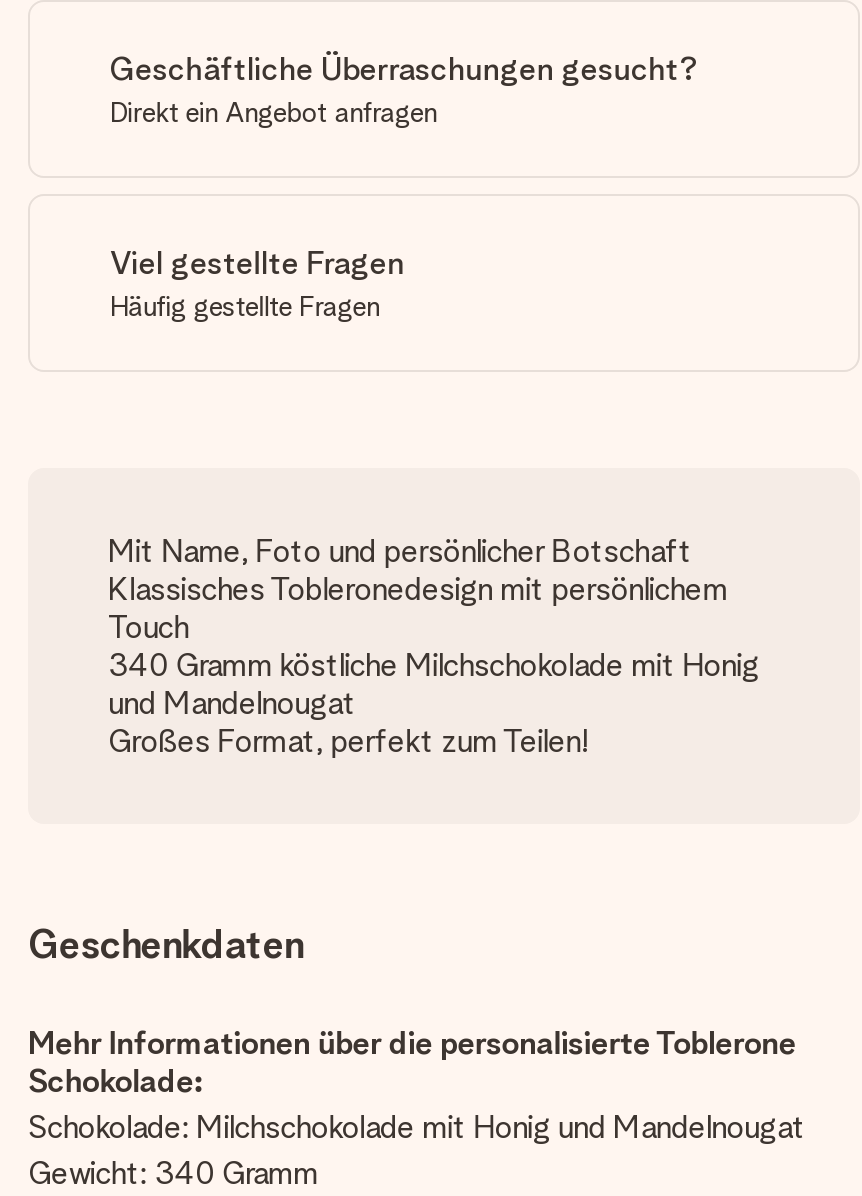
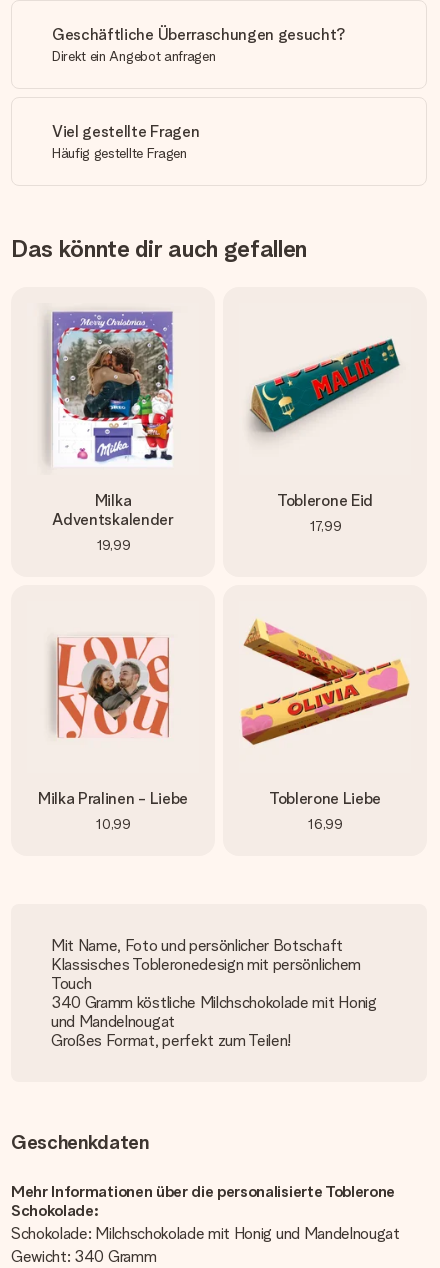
none -> [11,234,307,263] Das könnte dir auch gefallen
none -> [38,789,188,832] Milka Pralinen - Liebe | 10,99
none -> [43,311,174,553] [image] | Milka | Adventskalender | 19,99
none -> [49,636,171,739] [image]
none -> [240,618,411,746] [image]
none -> [249,338,401,438] [image]
none -> [269,789,381,832] Toblerone Liebe | 16,99
none -> [277,491,373,534] Toblerone Eid | 17,99

